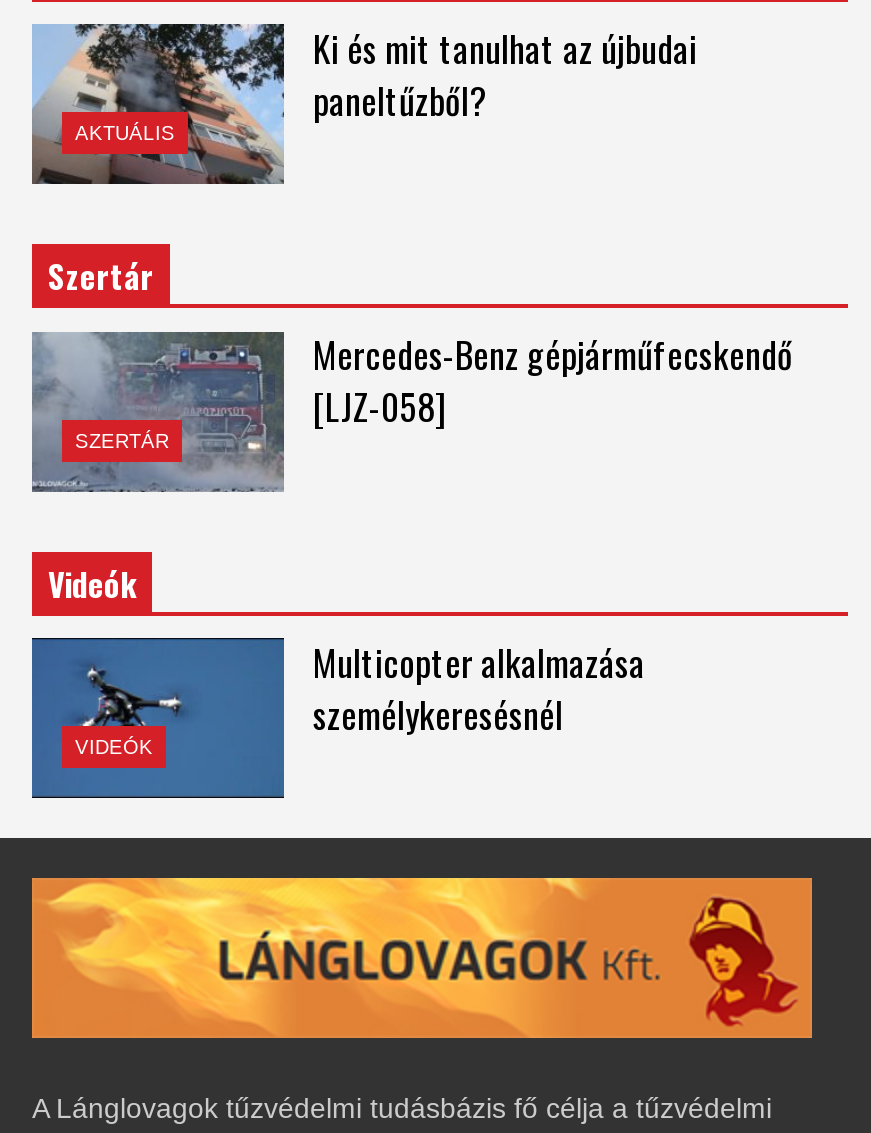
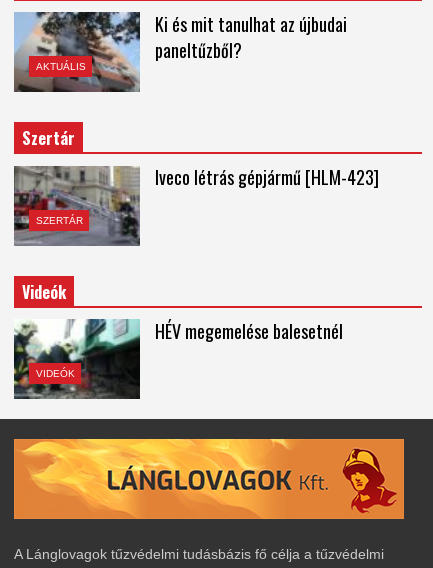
[32,328,793,492] [image] | Mercedes-Benz gépjárműfecskendő | [LJZ-058] -> [13,164,378,245] [image] | Iveco létrás gépjármű [HLM-423]
[30,636,645,800] [image] | Multicopter alkalmazása | személykeresésnél -> [13,318,342,399] [image] | HÉV megemelése balesetnél

